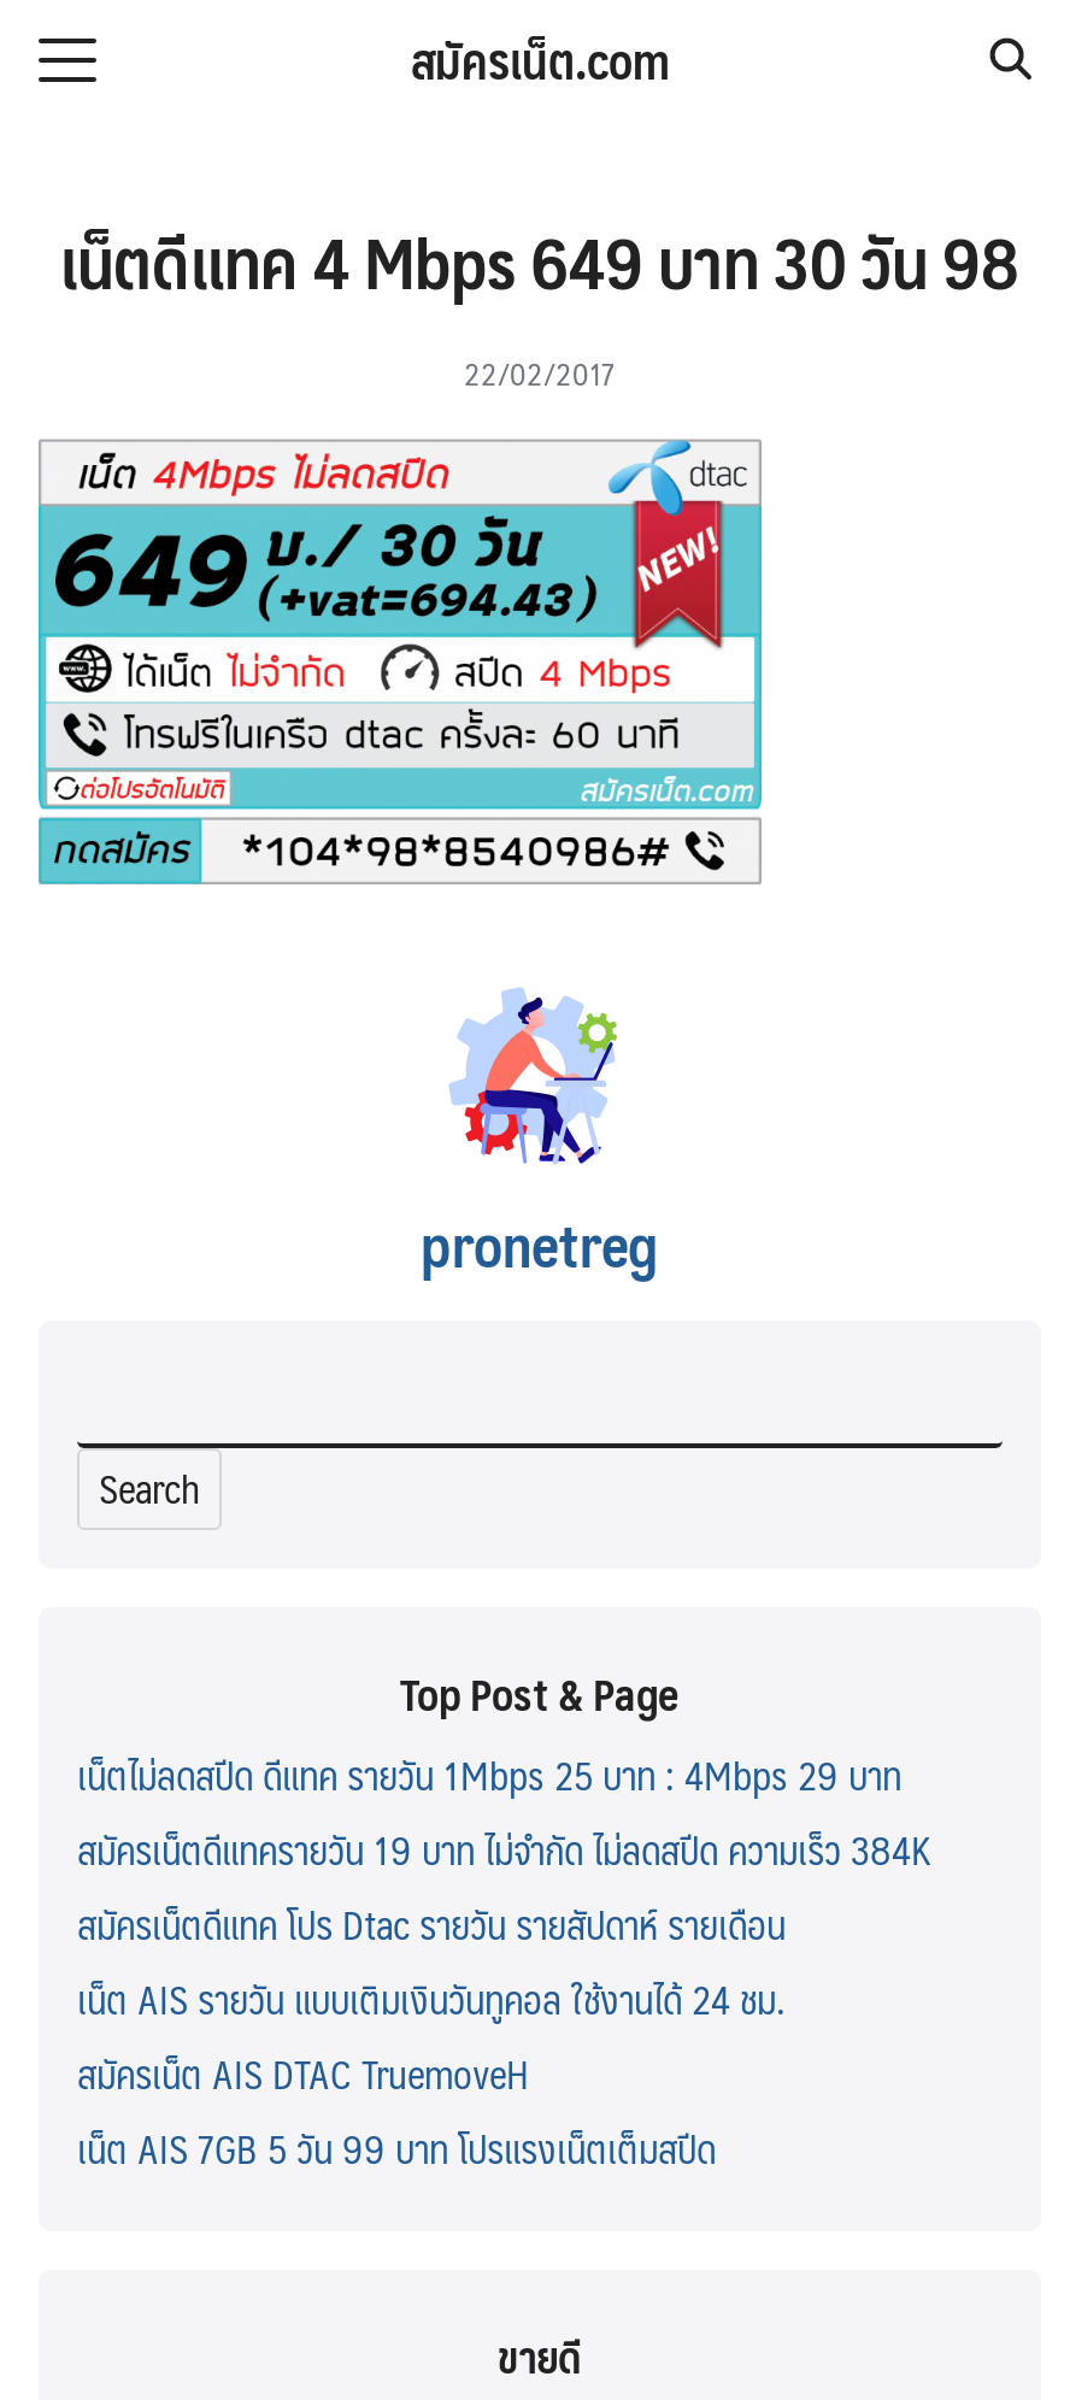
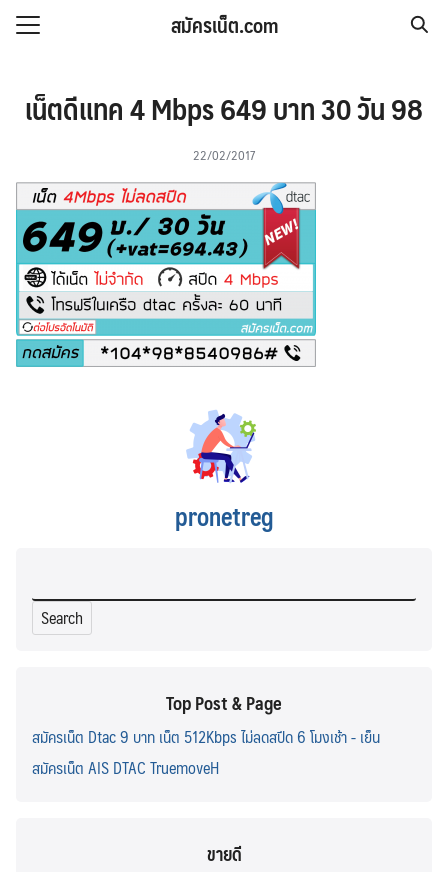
[77,1742,930,2031] เน็ตไม่ลดสปีด ดีแทค รายวัน 1Mbps 25 บาท : 4Mbps 29 บาท | สมัครเน็ตดีแทครายวัน 19 บาท ไม่จำกัด ไม่ลดสปีด ความเร็ว 384K | สมัครเน็ตดีแทค โปร Dtac รายวัน รายสัปดาห์ รายเดือน | เน็ต AIS รายวัน แบบเติมเงินวันทูคอล ใช้งานได้ 24 ชม. -> [32,723,380,750] สมัครเน็ต Dtac 9 บาท เน็ต 512Kbps ไม่ลดสปีด 6 โมงเช้า - เย็น
[77,2115,716,2180] เน็ต AIS 7GB 5 วัน 99 บาท โปรแรงเน็ตเต็มสปีด -> none

